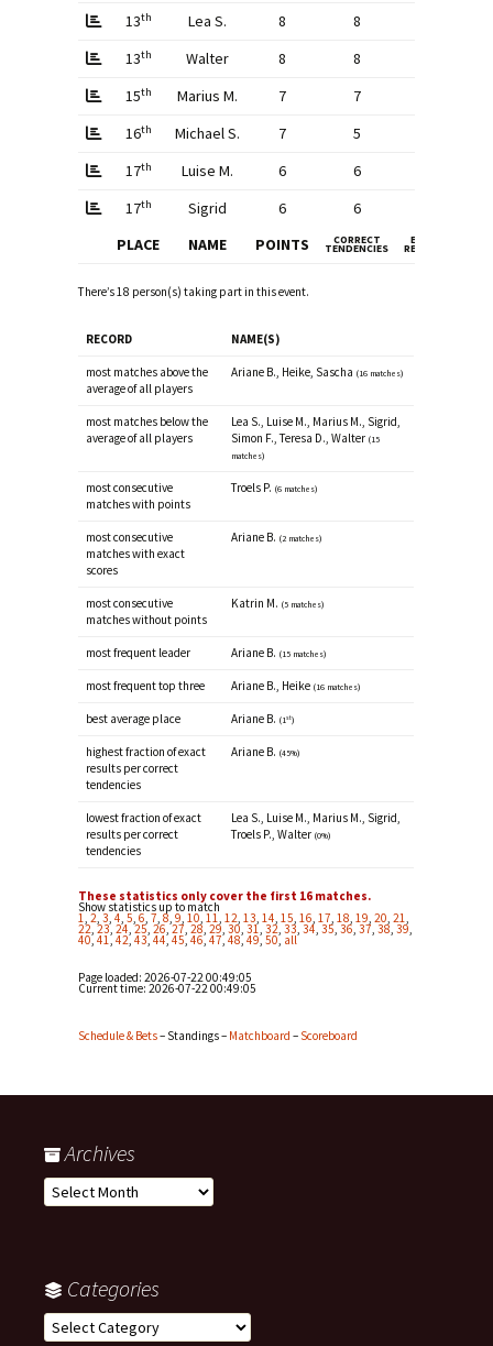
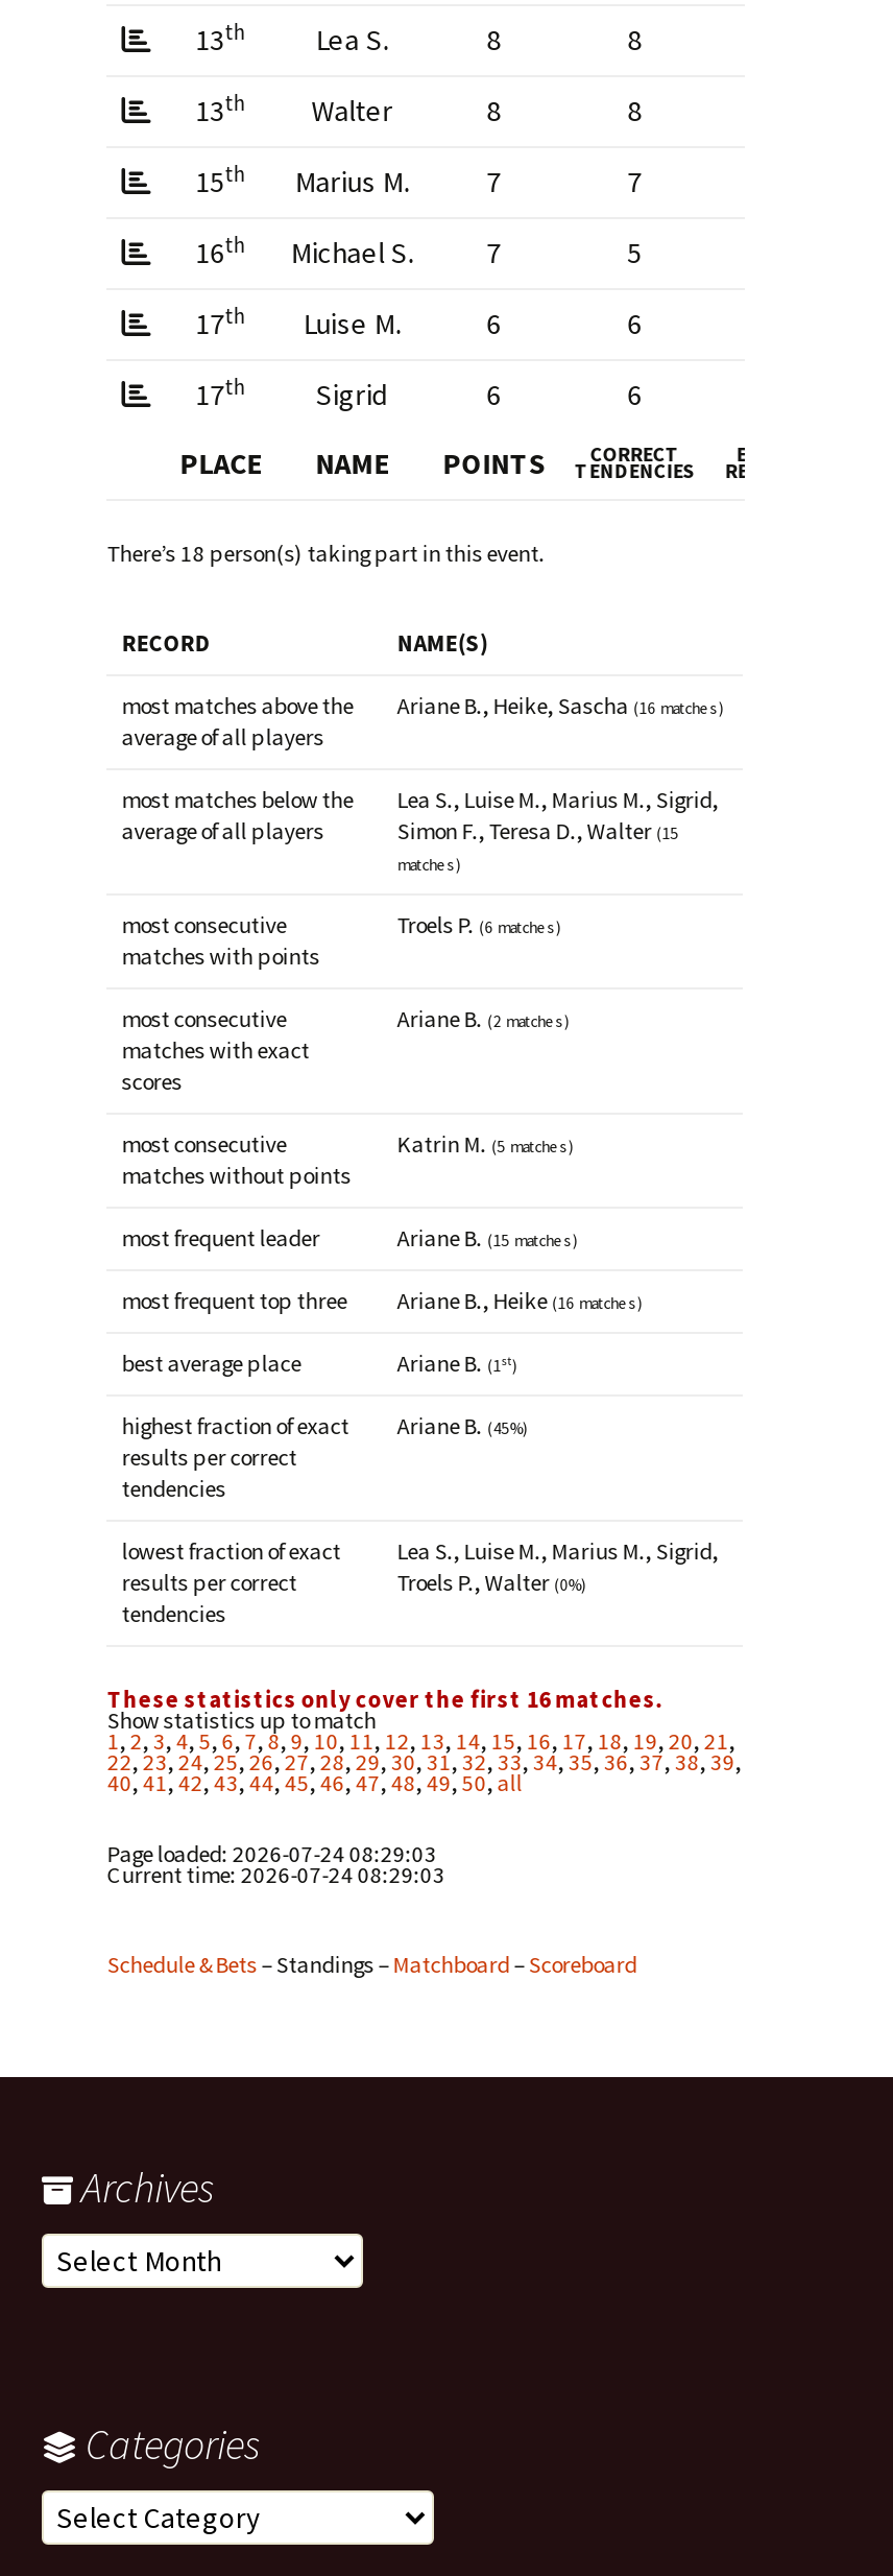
[78,970,252,985] Page loaded: 2026-07-22 00:49:05 -> [107,1840,436,1869] Page loaded: 2026-07-24 08:29:03
[78,981,257,996] Current time:2026-07-22 00:49:05 -> [107,1861,445,1890] Current time:2026-07-24 08:29:03

